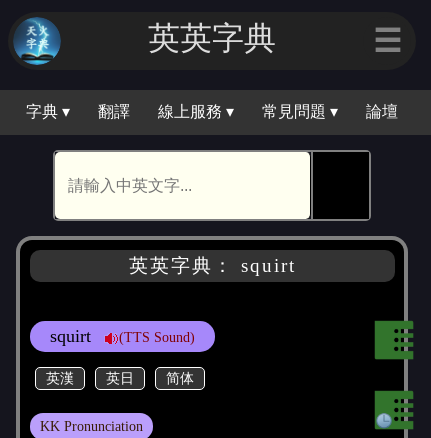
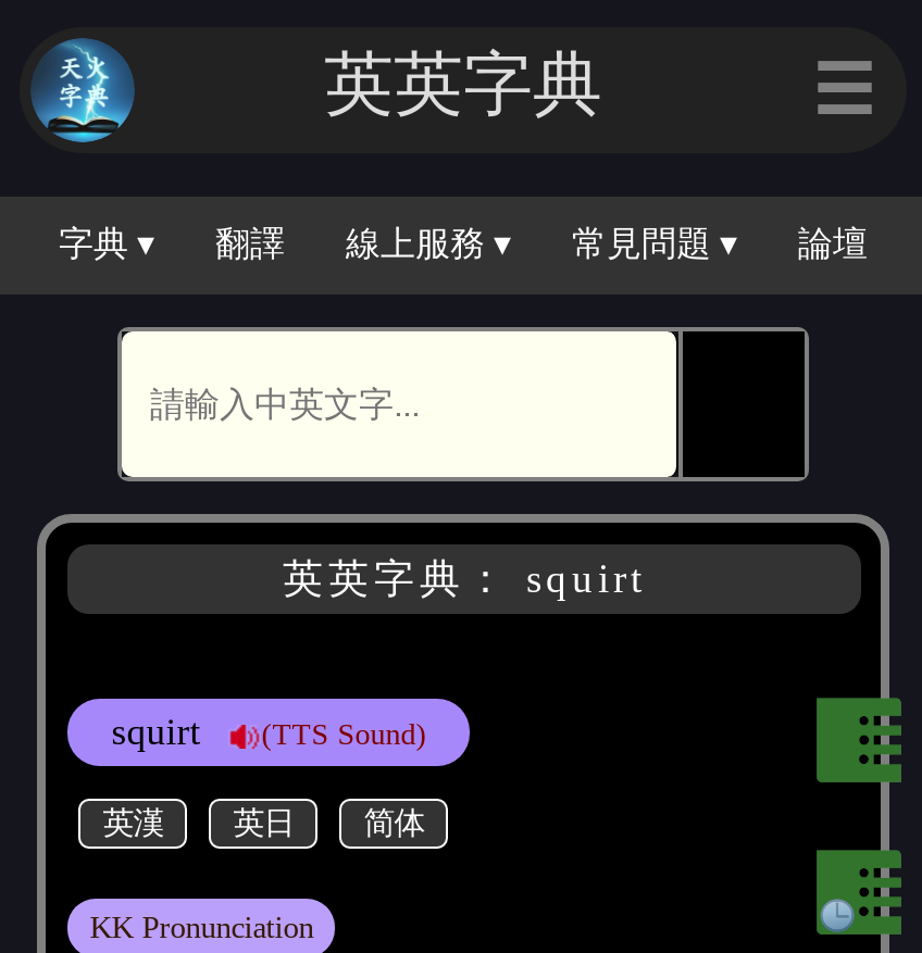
[148,20,276,56] 英英字典 -> [325,45,601,123] 英英字｜

